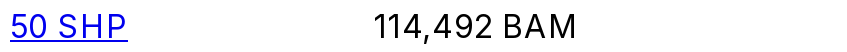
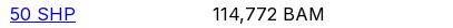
[374,6,578,46] 114,492 BAM -> [213,3,325,25] 114,772 BAM

